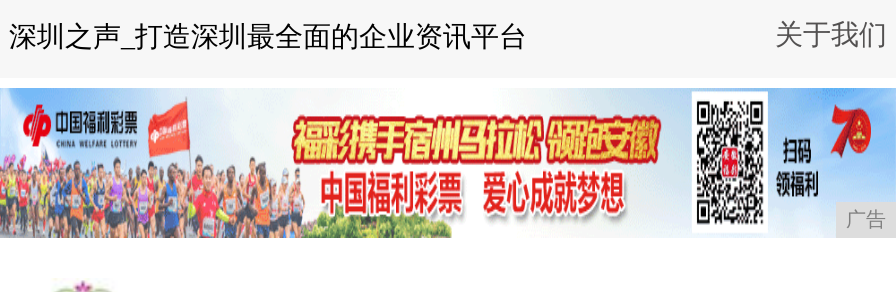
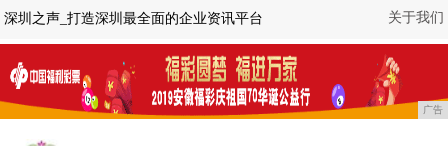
[6,86,890,240] [image] -> [3,43,445,120] [image]

